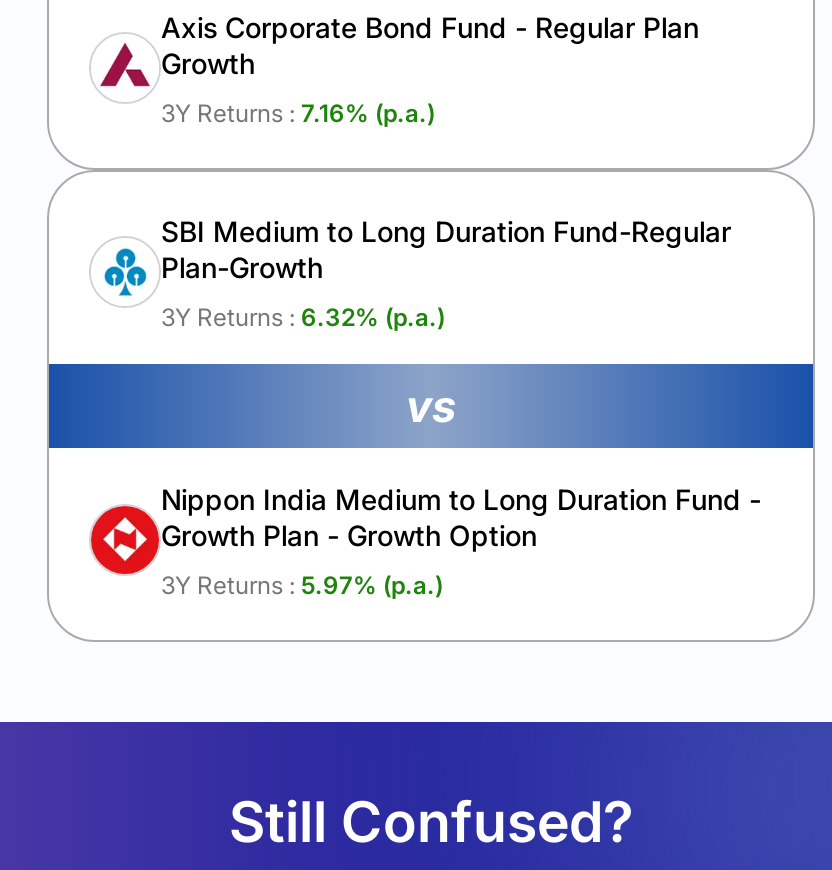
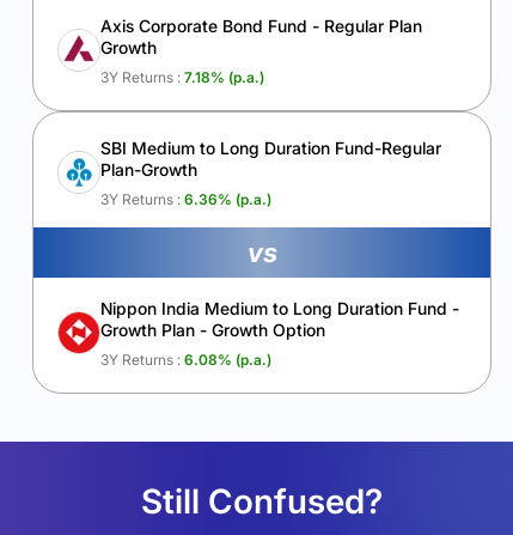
[161,98,435,128] 3Y Returns : 7.16% (p.a.) -> [100,68,264,86] 3Y Returns : 7.18% (p.a.)
[161,302,445,332] 3Y Returns : 6.32% (p.a.) -> [100,190,271,208] 3Y Returns : 6.36% (p.a.)
[161,570,443,600] 3Y Returns : 5.97% (p.a.) -> [100,351,271,369] 3Y Returns : 6.08% (p.a.)

